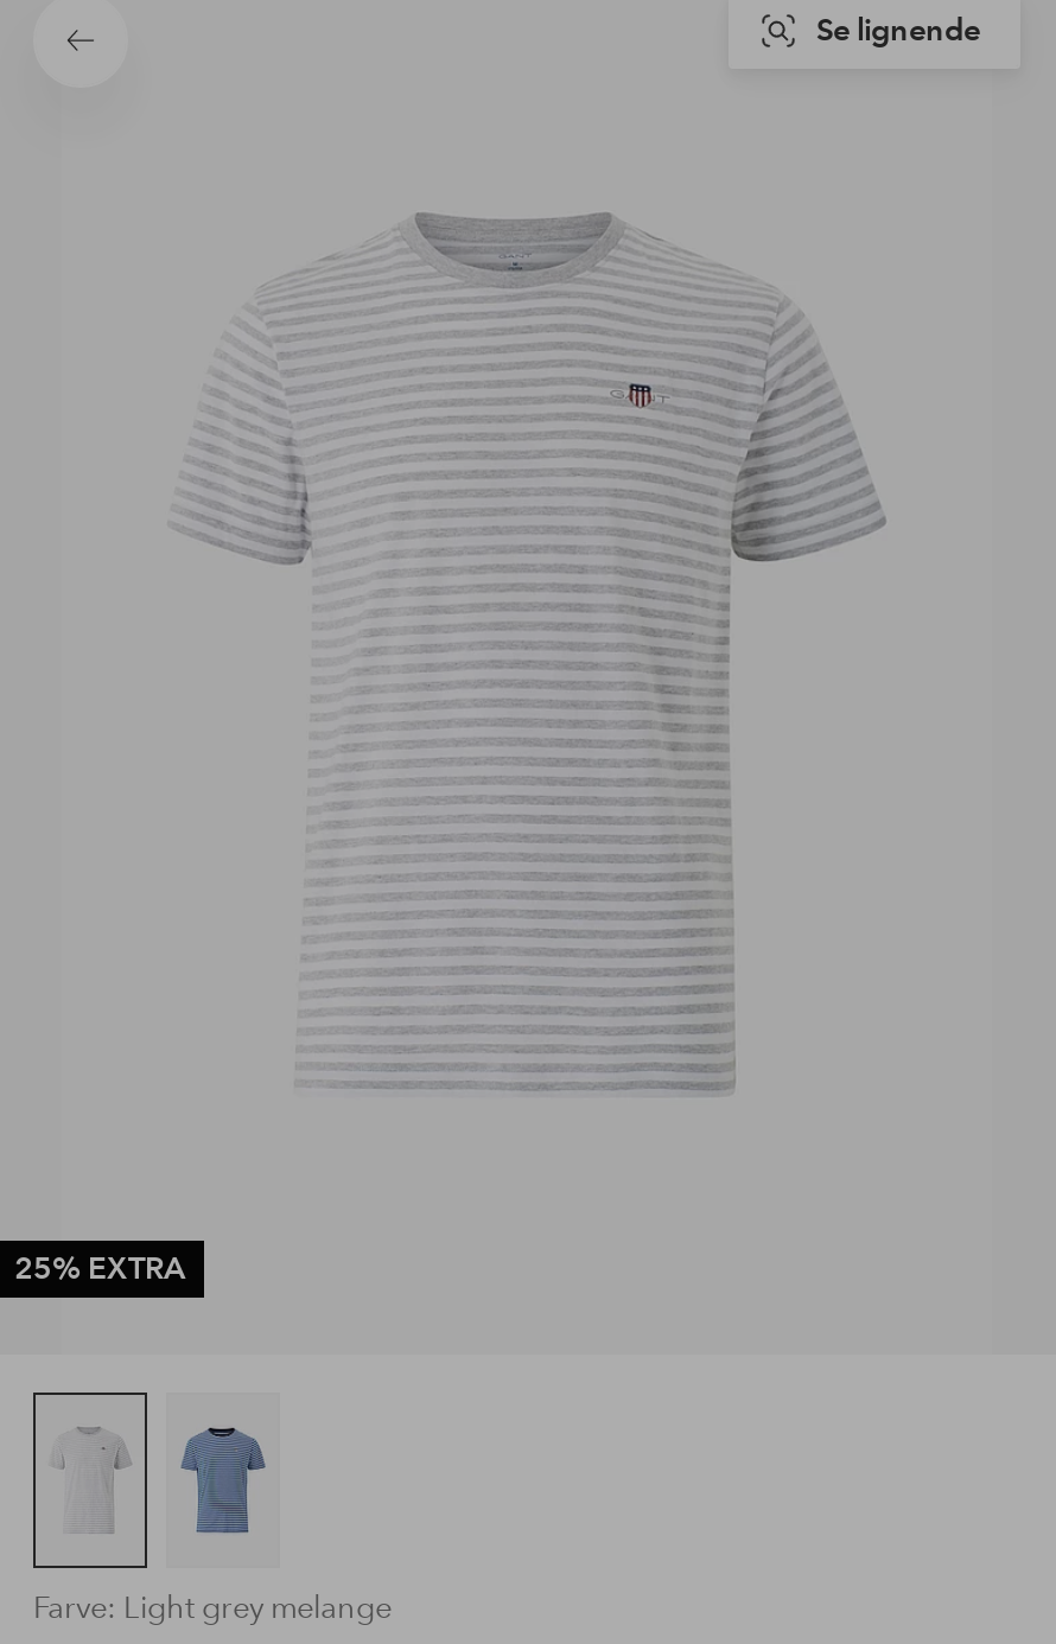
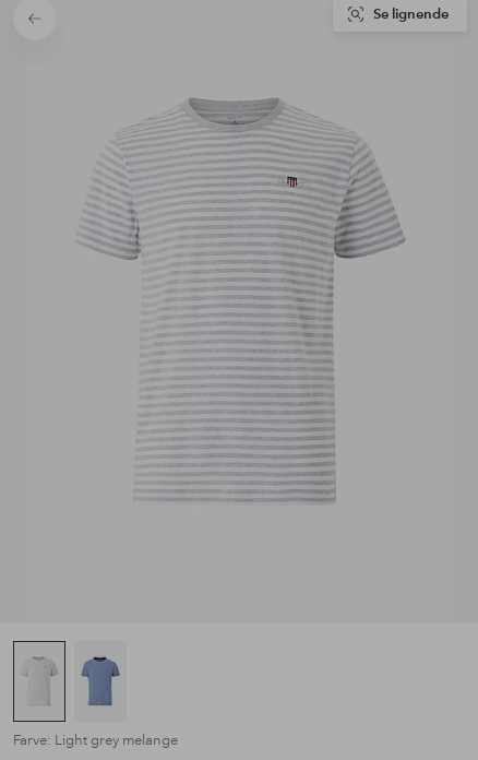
[14,1250,185,1288] 25% EXTRA -> none

